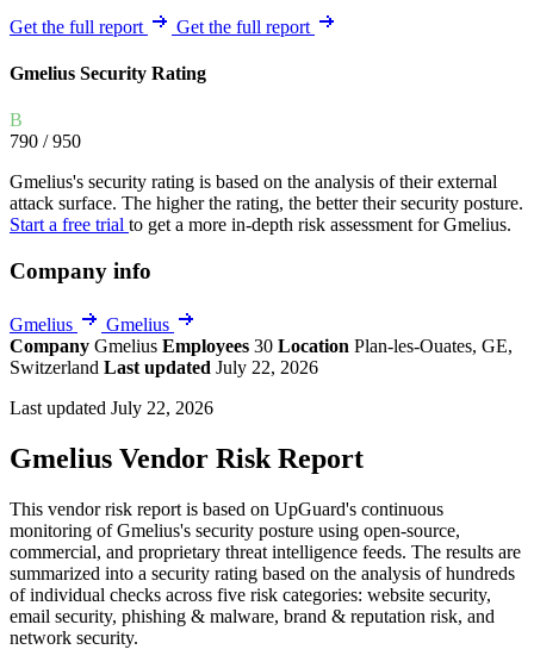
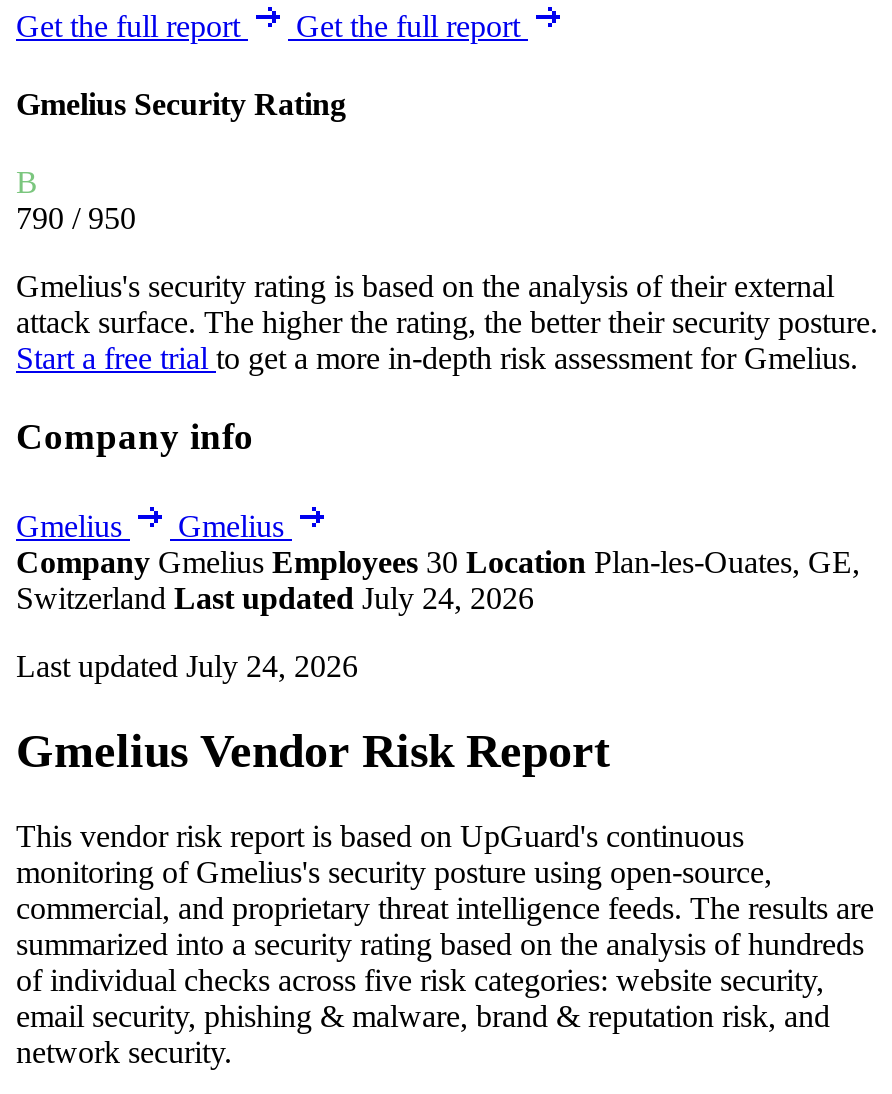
[10,357,318,377] Switzerland Last updated July 22, 2026 -> [16,581,534,615] Switzerland Last updated July 24, 2026
[10,397,213,418] Last updated July 22, 2026 -> [16,649,358,683] Last updated July 24, 2026

